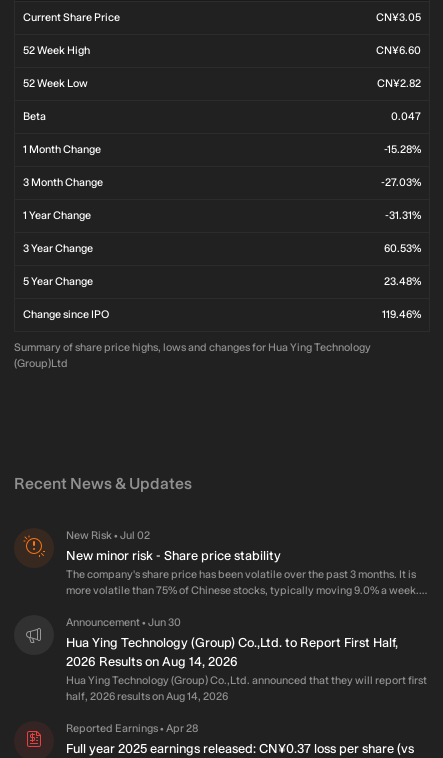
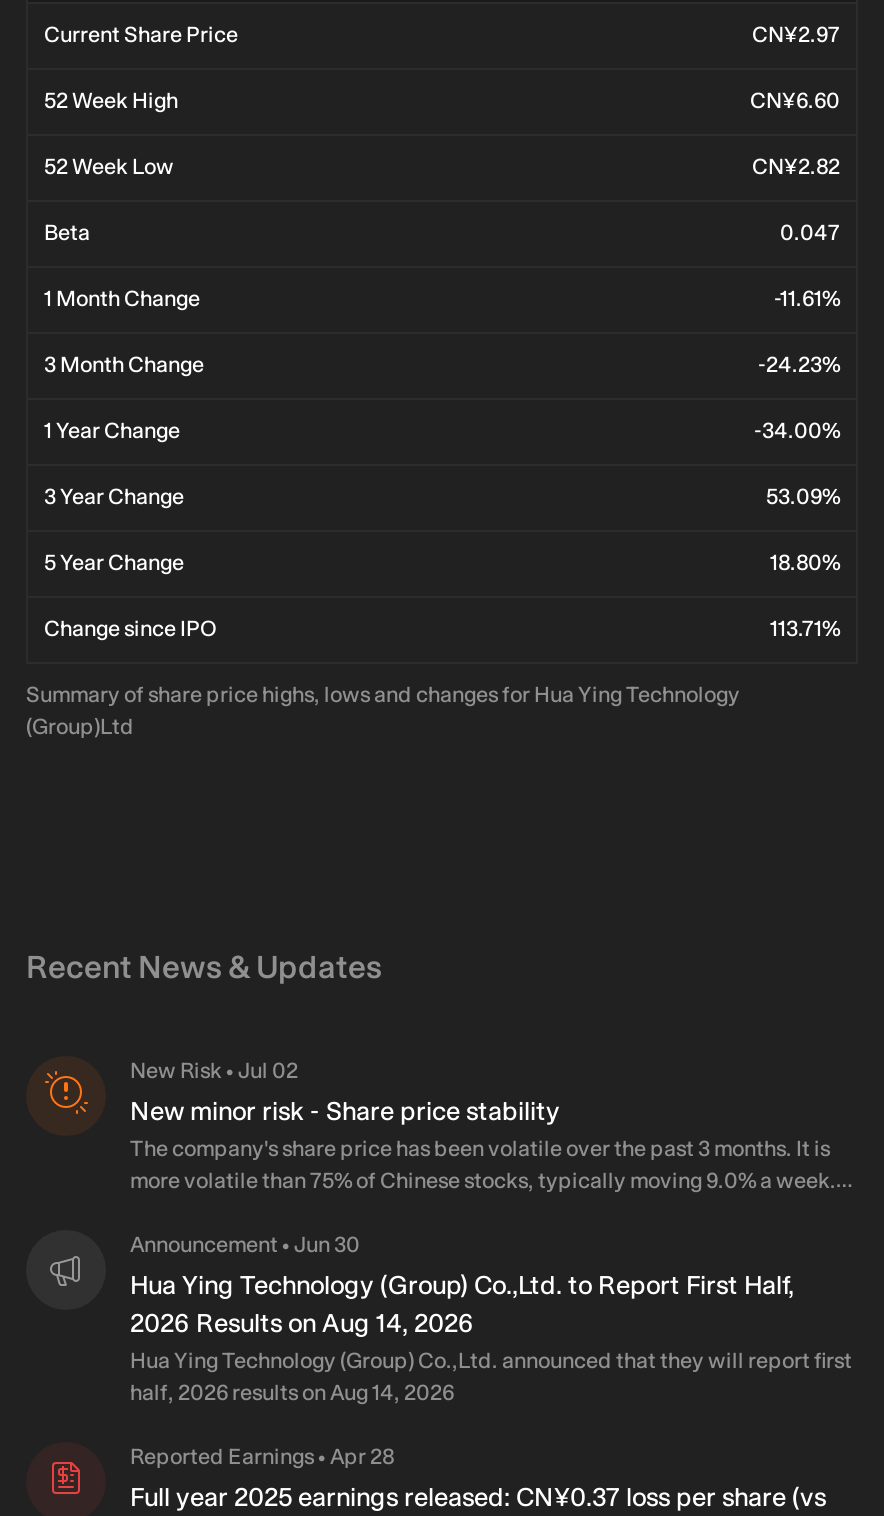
[376,11,421,24] CN¥3.05 -> [752,21,840,47] CN¥2.97
[384,143,421,156] -15.28% -> [774,285,840,311] -11.61%
[381,176,421,189] -27.03% -> [758,351,840,377] -24.23%
[385,209,421,222] -31.31% -> [754,417,840,443] -34.00%
[384,242,421,255] 60.53% -> [766,483,840,509] 53.09%
[384,275,421,288] 23.48% -> [770,549,840,575] 18.80%
[382,308,421,321] 119.46% -> [770,615,840,641] 113.71%

